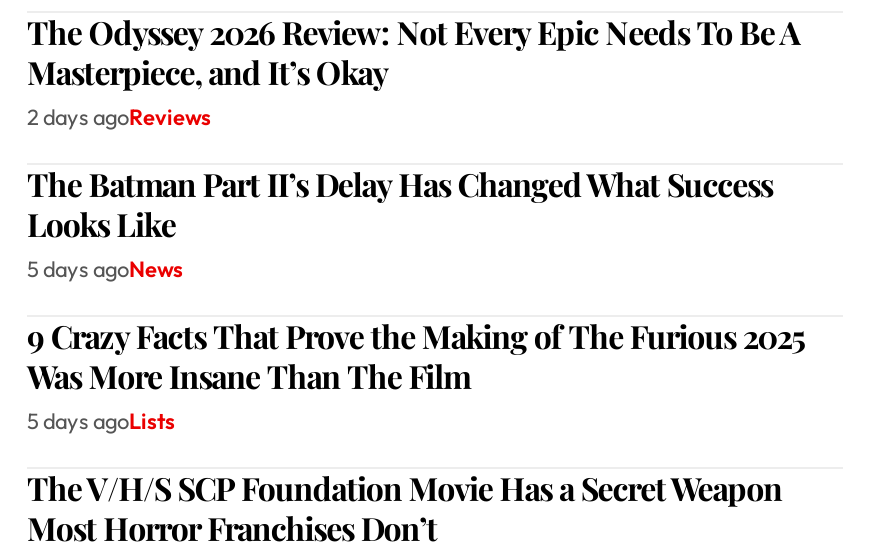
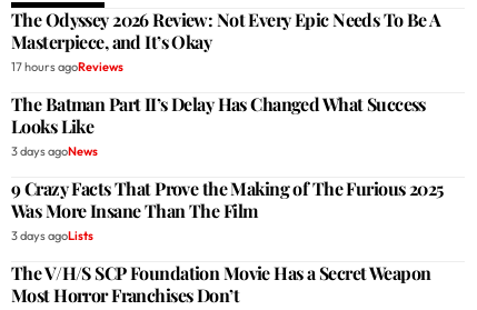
[27,103,211,131] 2 days agoReviews -> [11,59,123,74] 17 hours agoReviews
[27,255,183,283] 5 days agoNews -> [11,143,98,159] 3 days agoNews
[27,407,175,435] 5 days agoLists -> [11,228,93,243] 3 days agoLists

